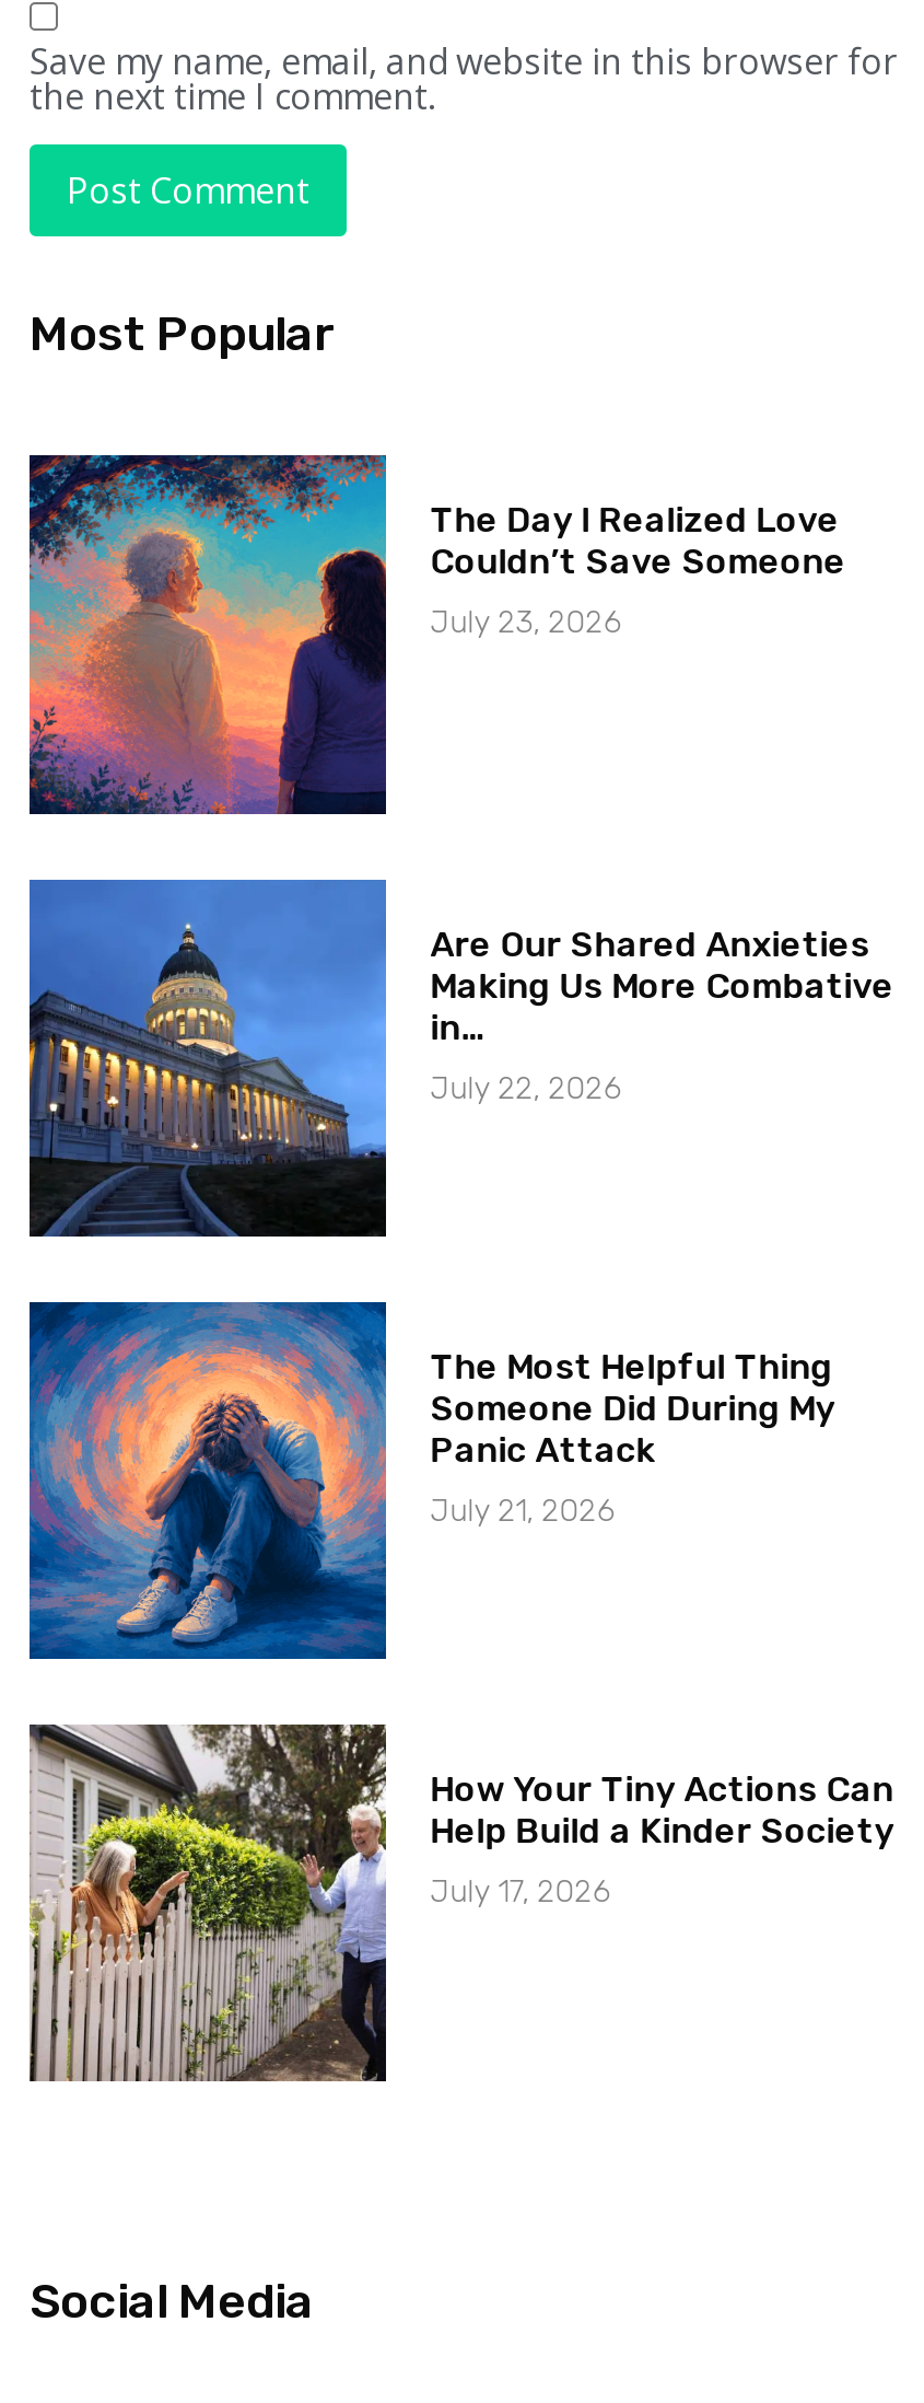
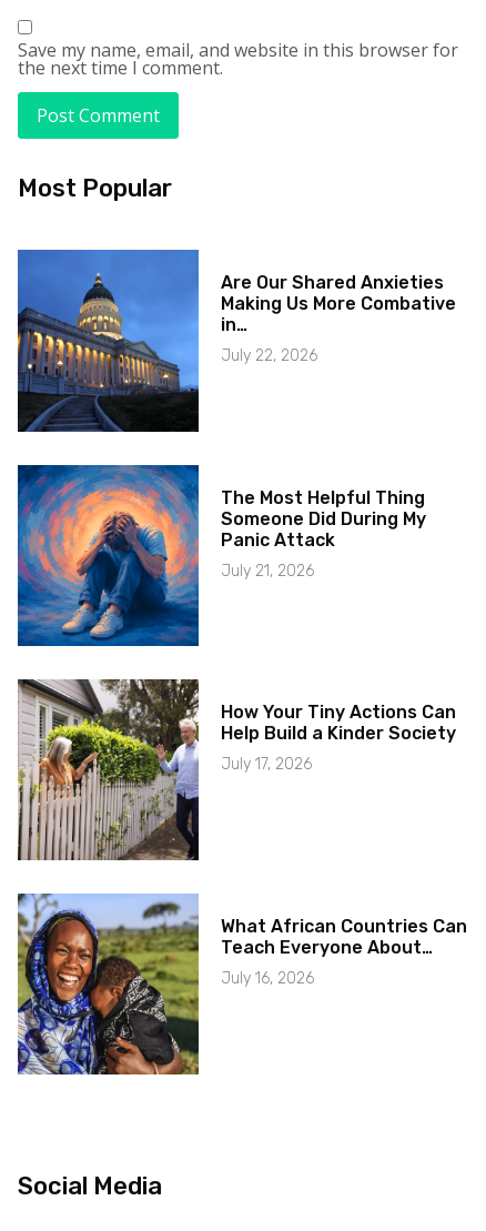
[27,453,846,816] [image] | The Day I Realized Love | Couldn’t Save Someone | July 23, 2026 -> none
moved [25,886,894,1911] -> [16,254,456,773]: [image] | Are Our Shared Anxieties | Making Us More Combative | ... | Help Build a Kinder Society | July 17, 2026
none -> [17,894,467,1074] [image] | What African Countries Can | Teach Everyone About… | July 16, 2026

